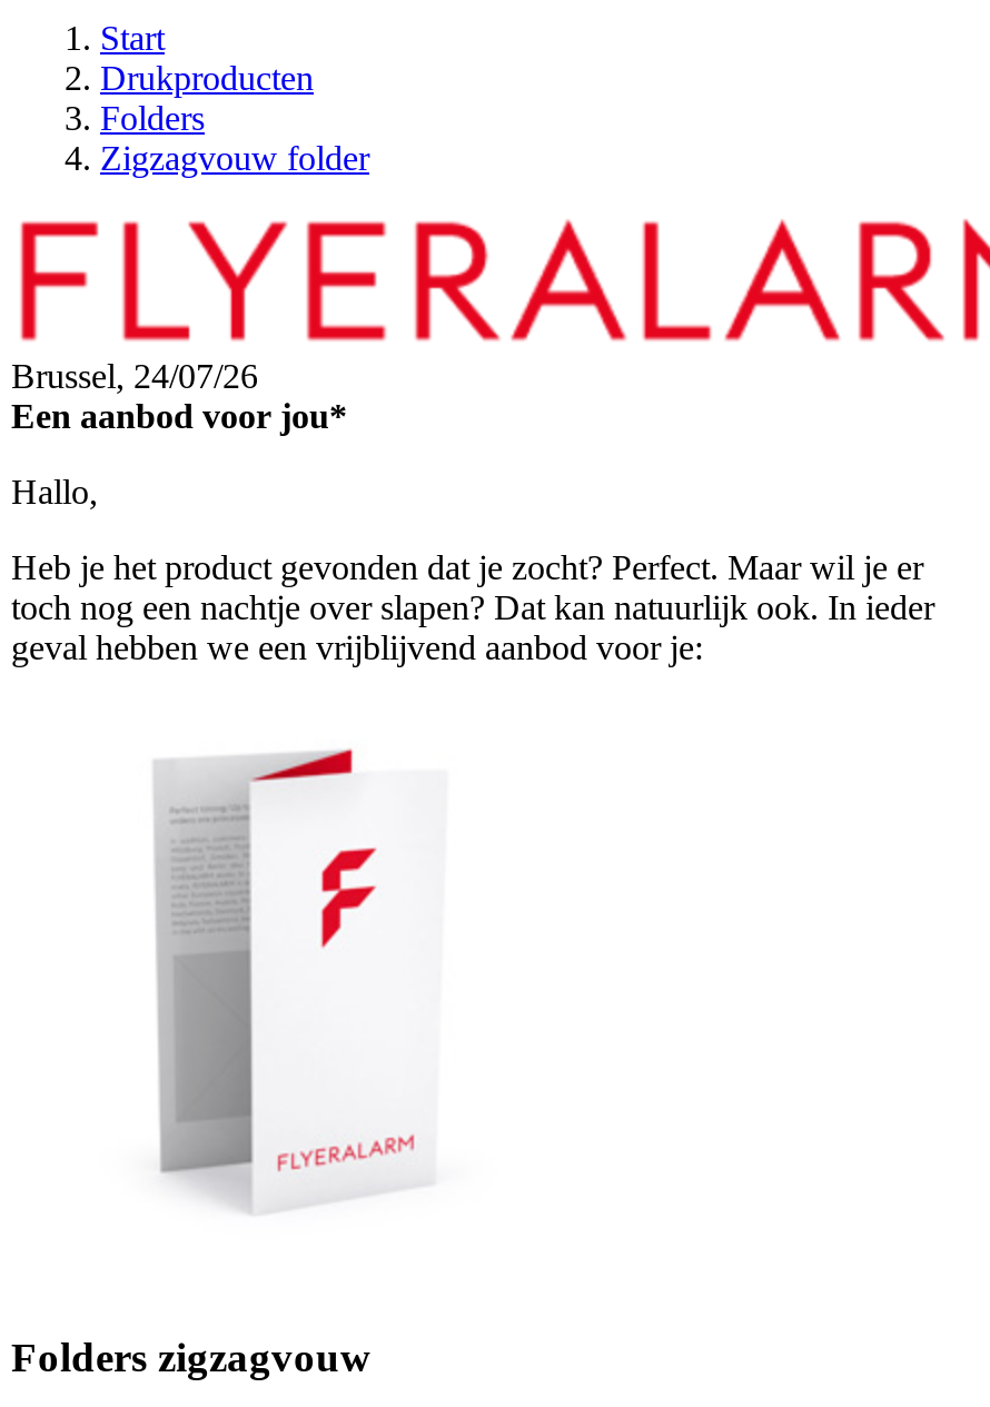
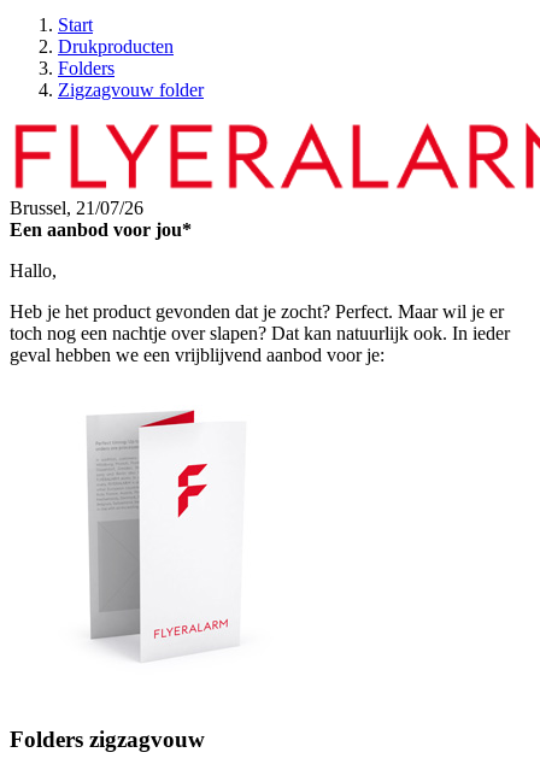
[11,357,258,395] Brussel, 24/07/26 -> [10,198,143,218] Brussel, 21/07/26

